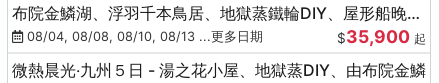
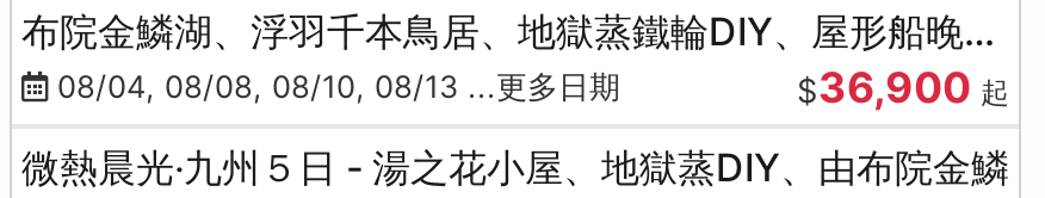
[337,26,426,47] $35,900 起 -> [797,62,1009,112] $36,900 起

